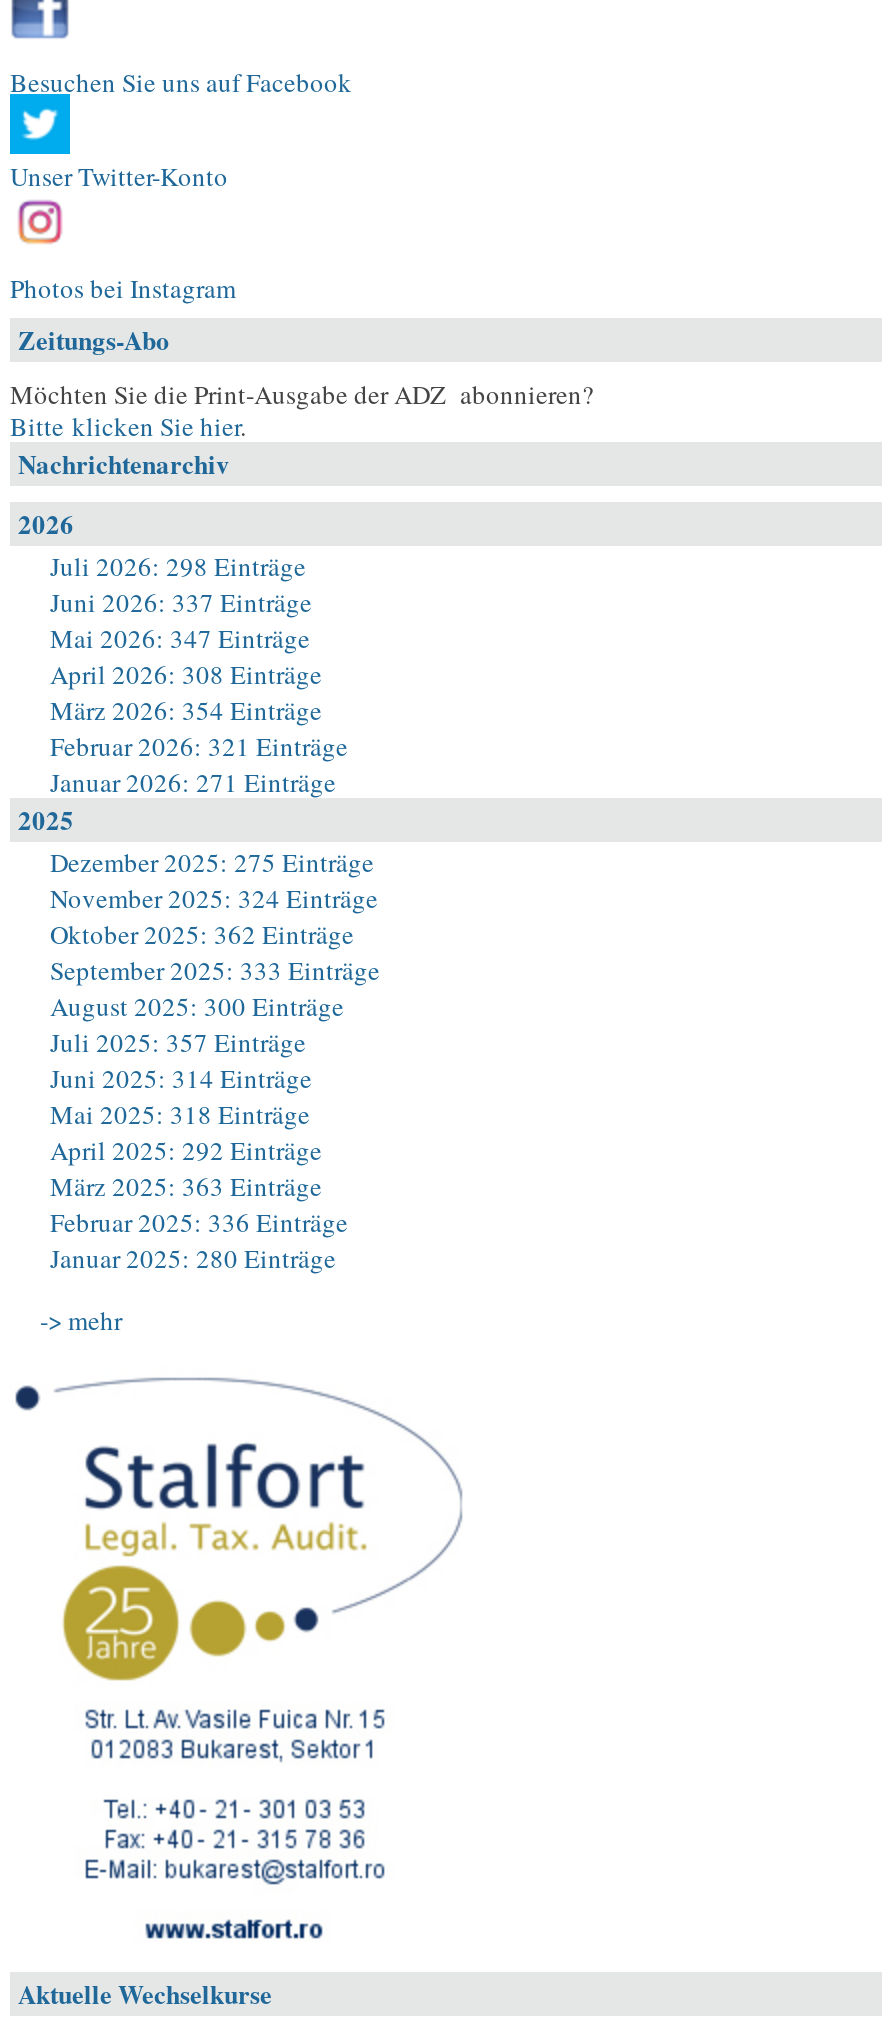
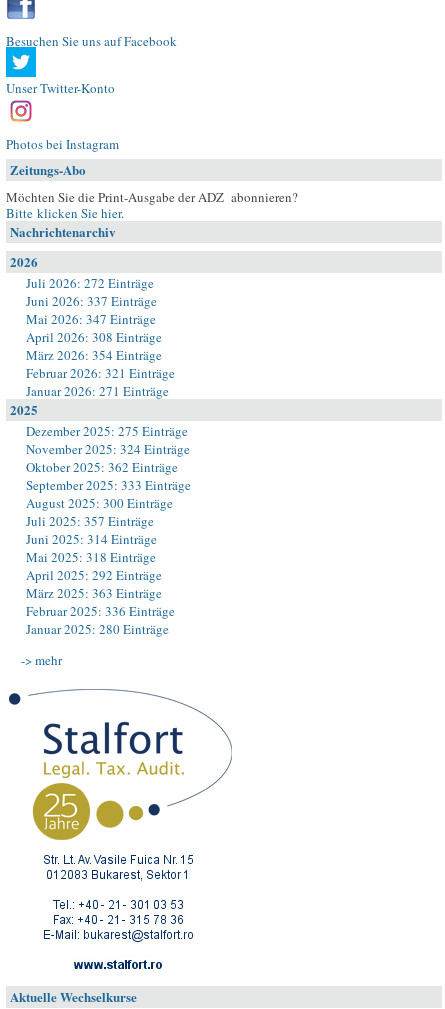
[50,548,306,584] Juli 2026: 298 Einträge -> [26,274,154,292] Juli 2026: 272 Einträge

